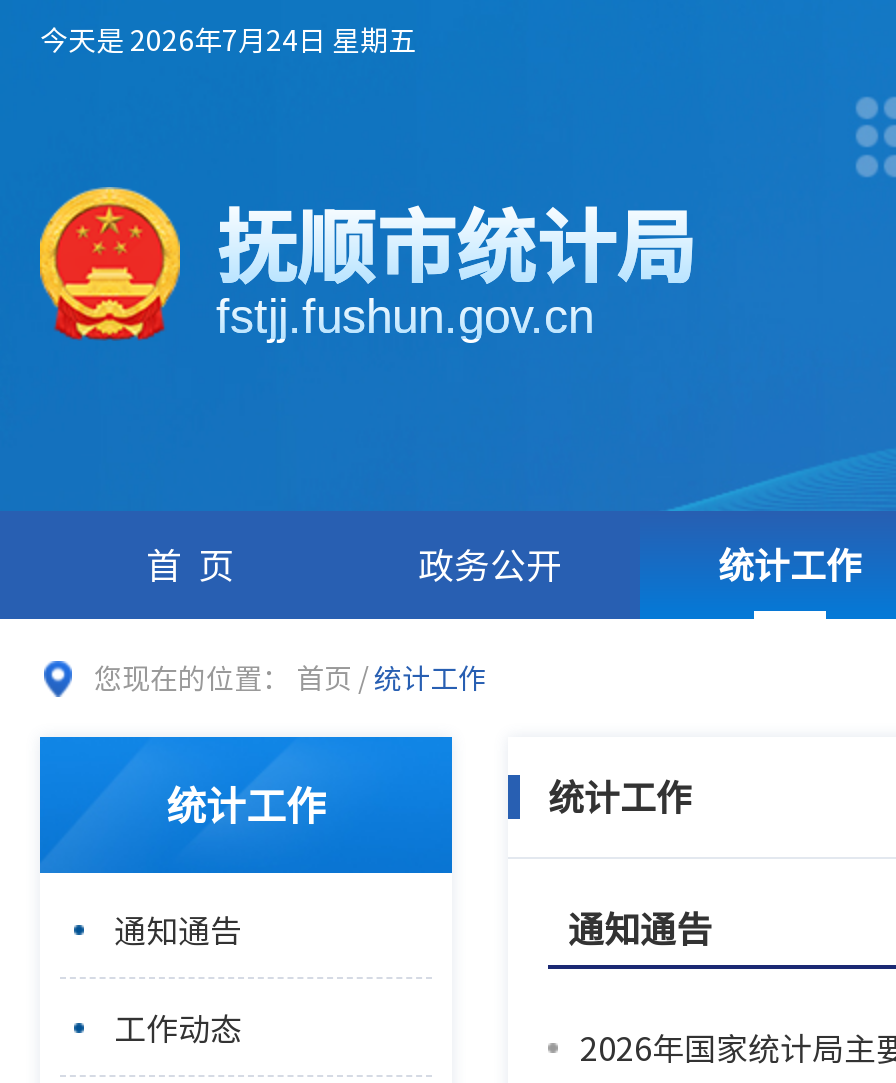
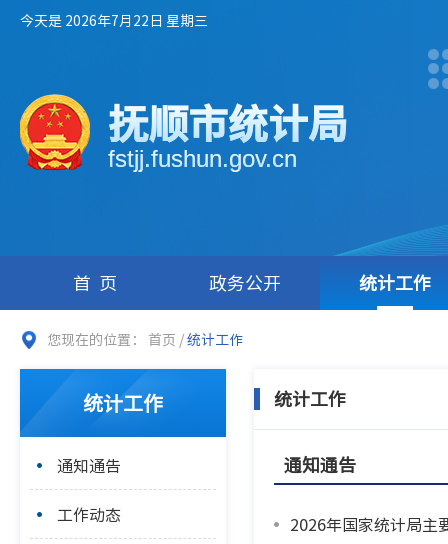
[40,19,416,59] 今天是 2026年7月24日 星期五 -> [20,10,208,30] 今天是 2026年7月22日 星期三

